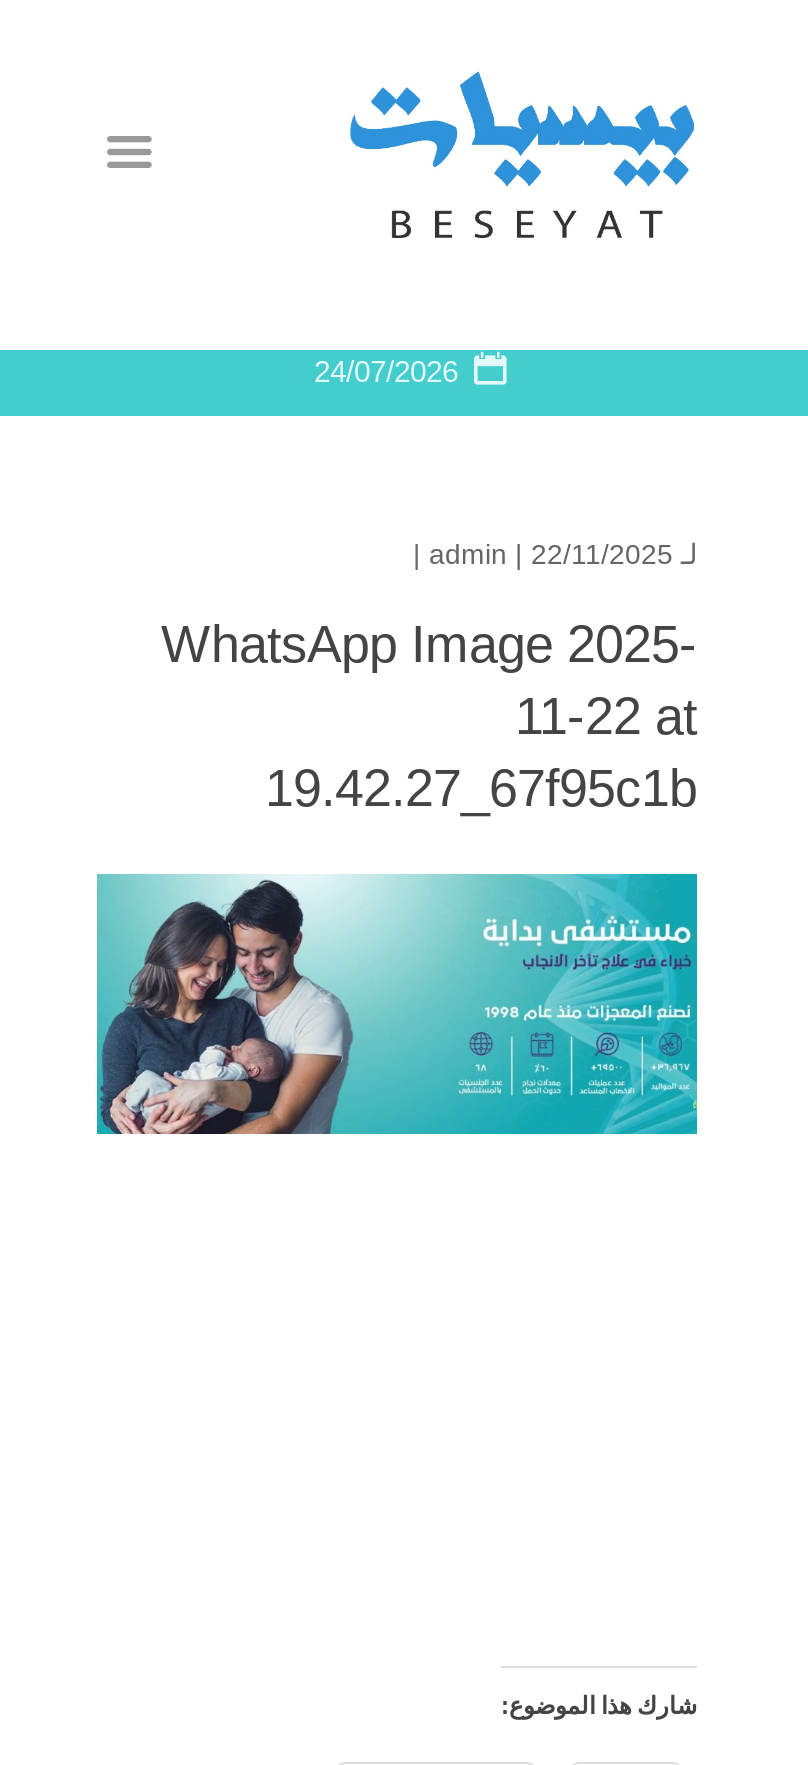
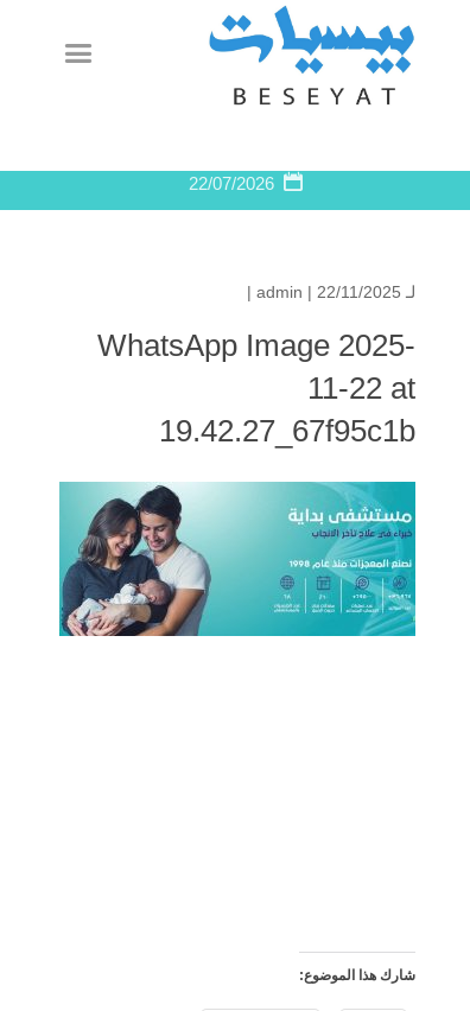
[314,354,458,388] 24/07/2026 -> [188,173,274,193] 22/07/2026

